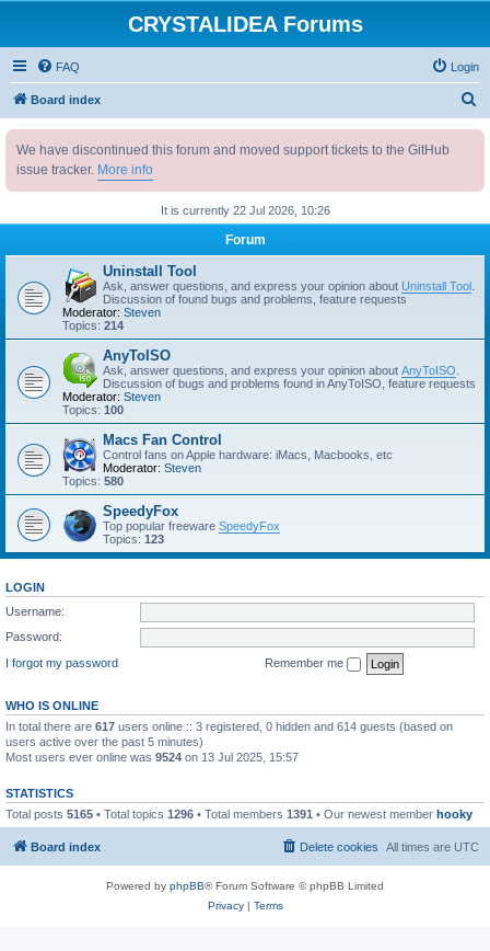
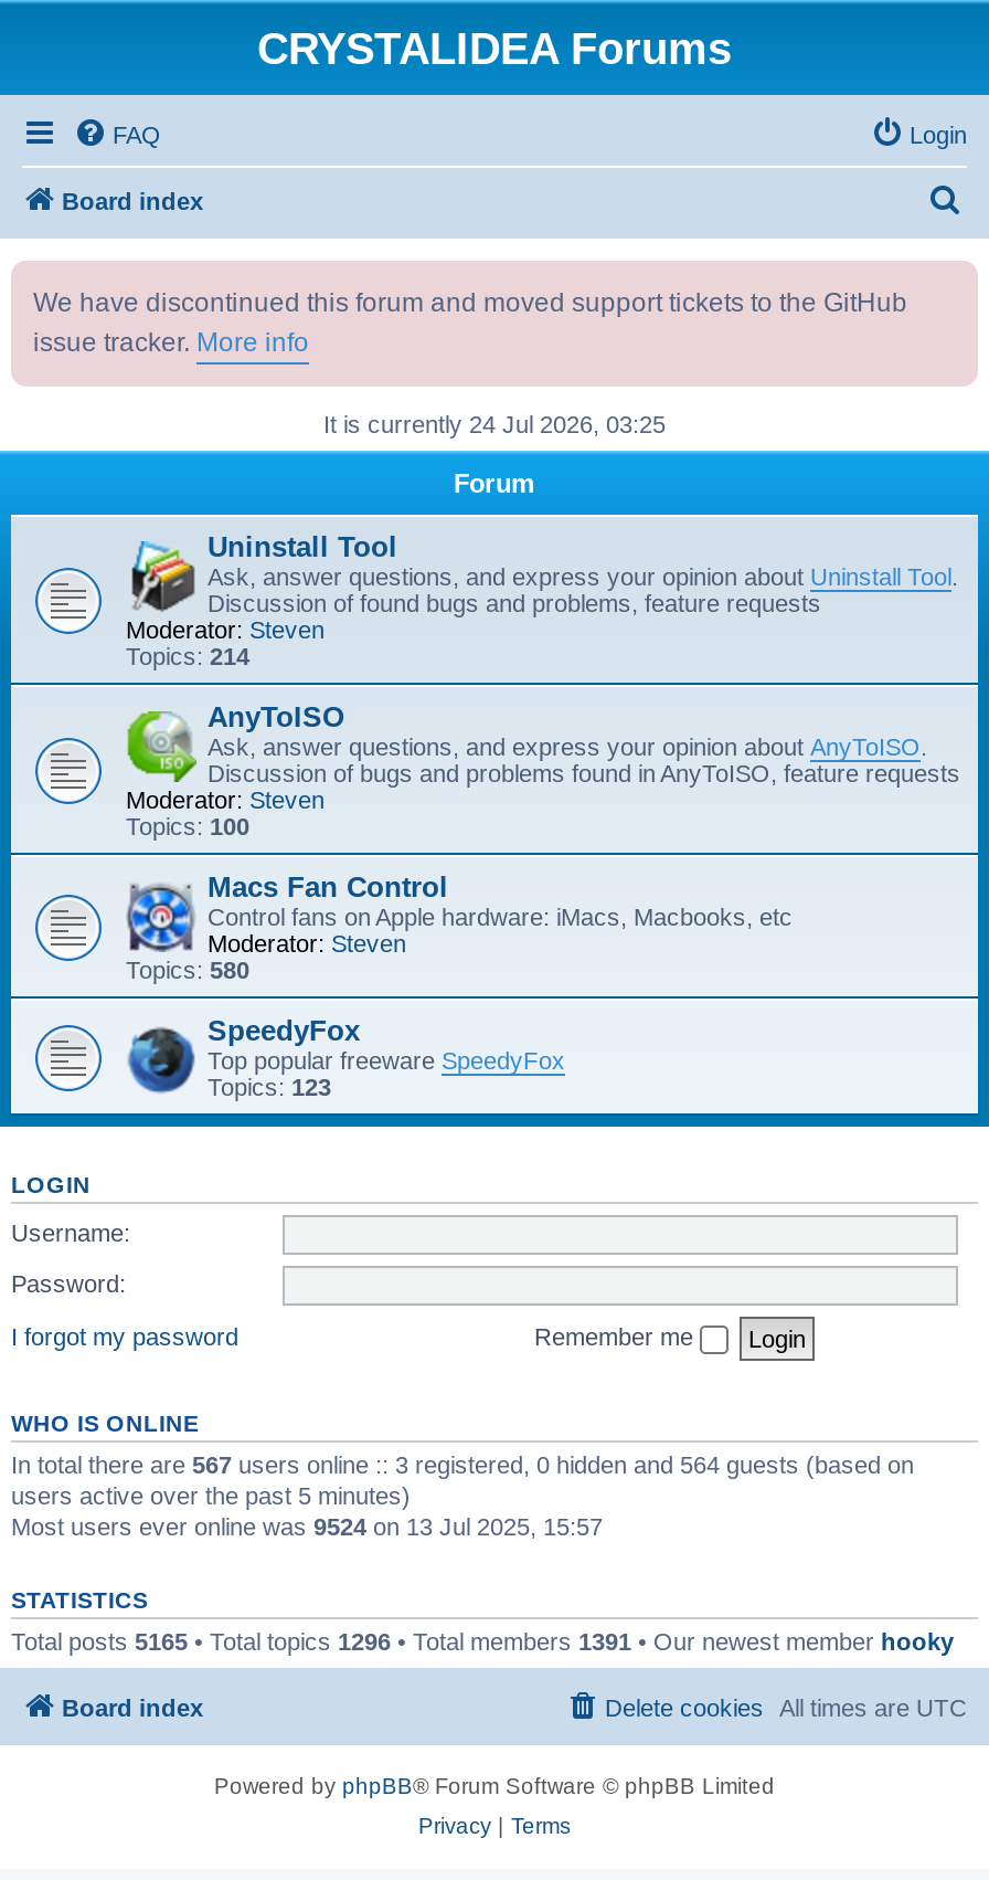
[160,204,330,217] It is currently 22 Jul 2026, 10:26 -> [323,411,666,437] It is currently 24 Jul 2026, 03:25
[5,719,453,732] In total there are 617 users online :: 3 registered, 0 hidden and 614 guests (based on -> [11,1450,914,1477] In total there are 567 users online :: 3 registered, 0 hidden and 564 guests (based on

